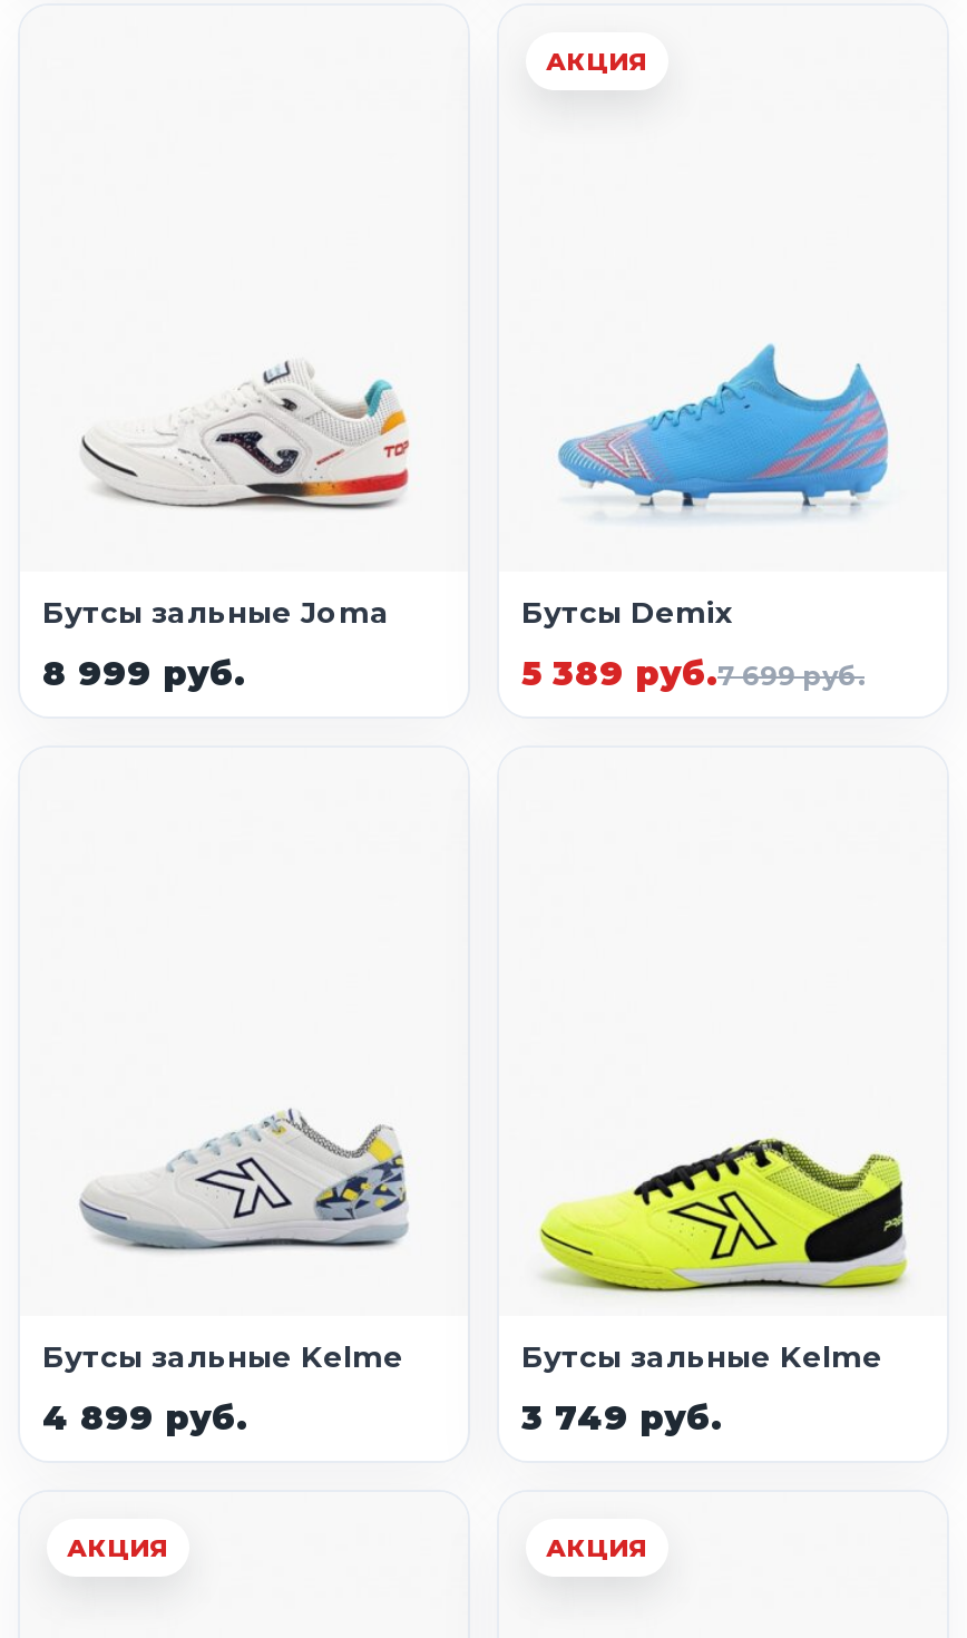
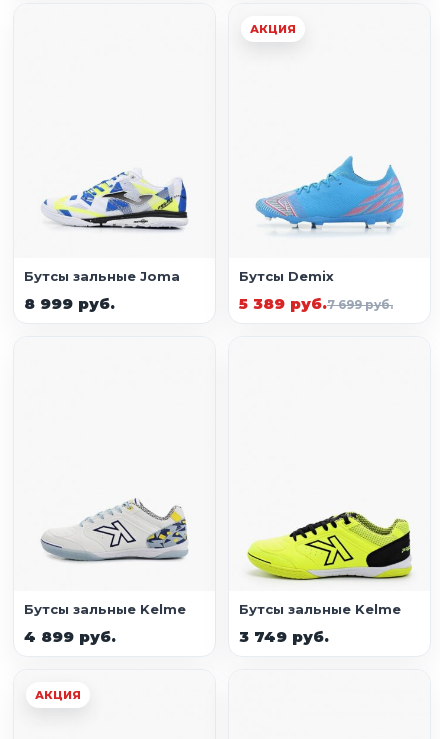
[80,361,410,510] [image] -> [42,164,188,231] [image]
[546,1531,648,1562] АКЦИЯ -> none

